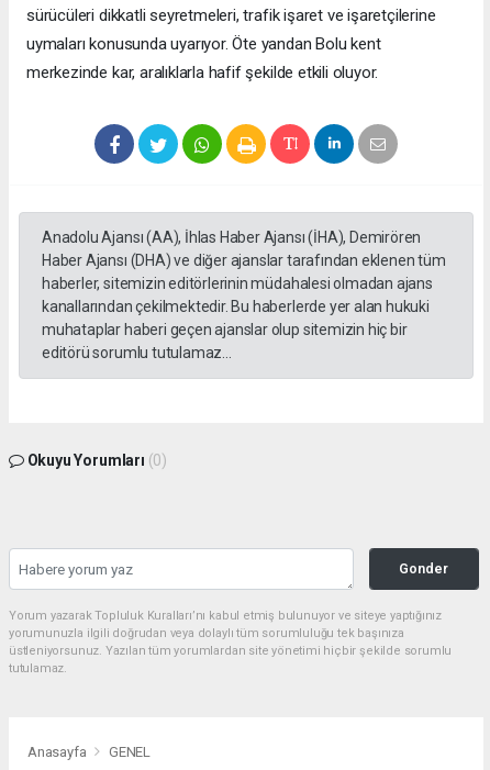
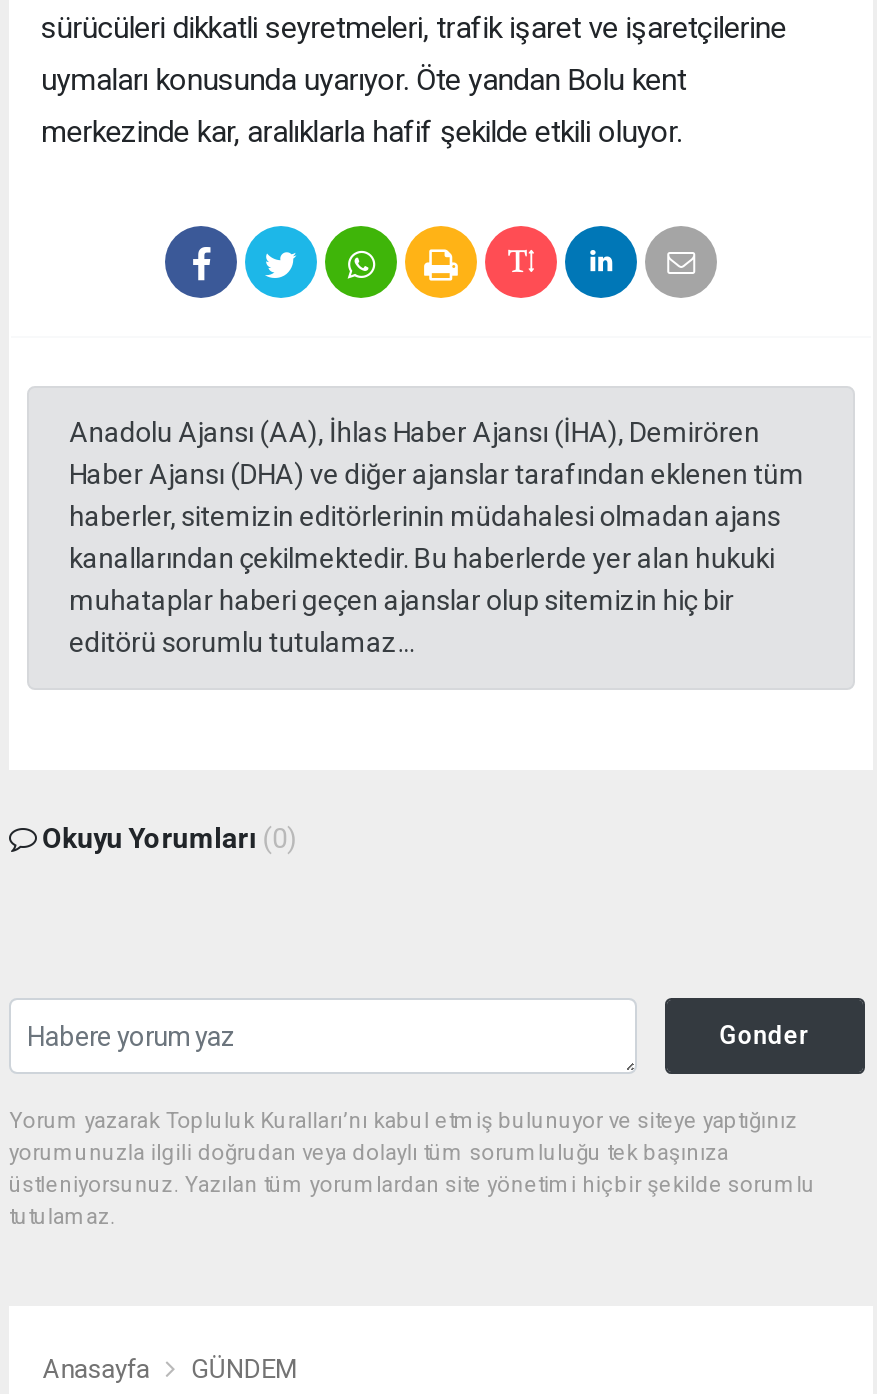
[109,744,151,760] GENEL -> [191,1354,297,1384] GÜNDEM

